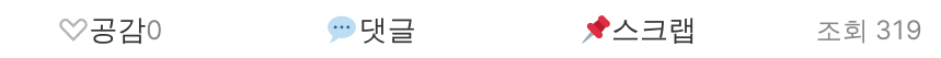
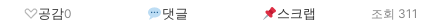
[816,12,921,45] 조회 319 -> [371,5,418,20] 조회 311

